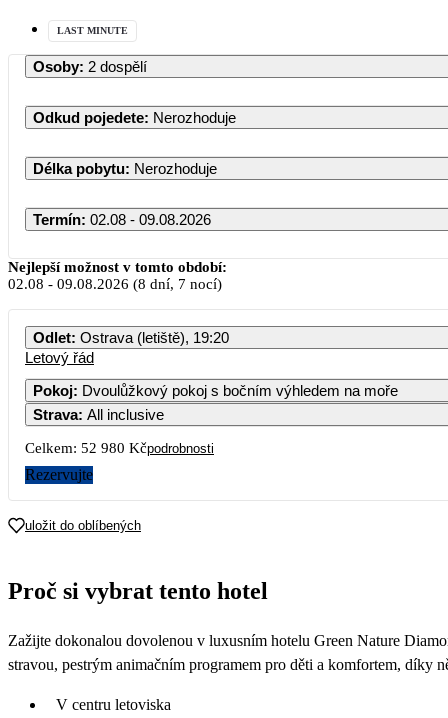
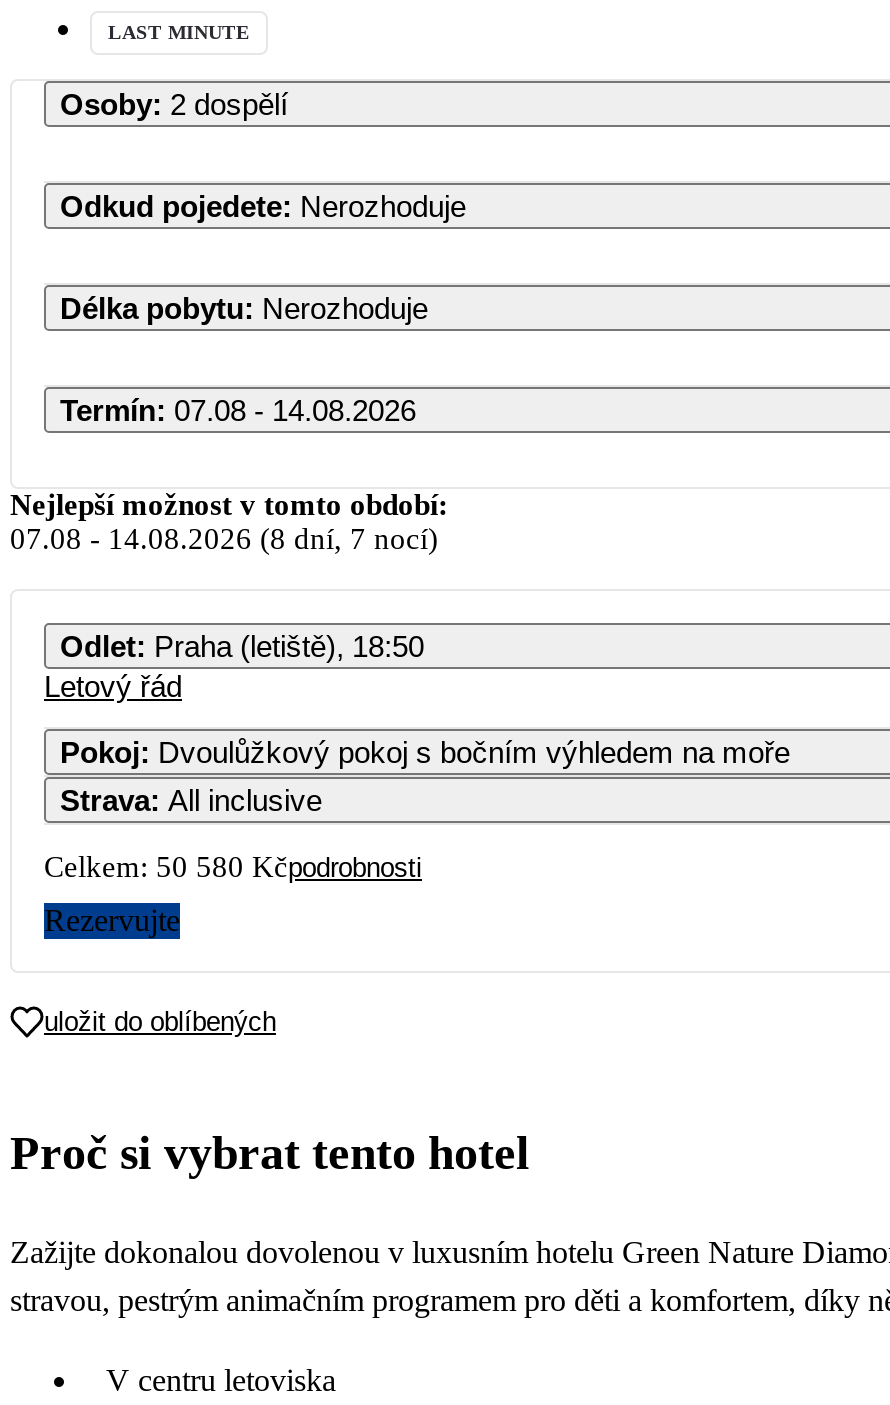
[33,210,211,227] Termín: 02.08 - 09.08.2026 -> [60,392,416,426] Termín: 07.08 - 14.08.2026
[8,275,222,291] 02.08- 09.08.2026 (8 dní, 7 nocí) -> [10,522,438,554] 07.08- 14.08.2026 (8 dní, 7 nocí)
[33,328,229,345] Odlet: Ostrava (letiště), 19:20 -> [60,628,424,662] Odlet: Praha (letiště), 18:50
[25,439,214,455] Celkem: 52 980 Kčpodrobnosti -> [44,850,422,882] Celkem: 50 580 Kčpodrobnosti

